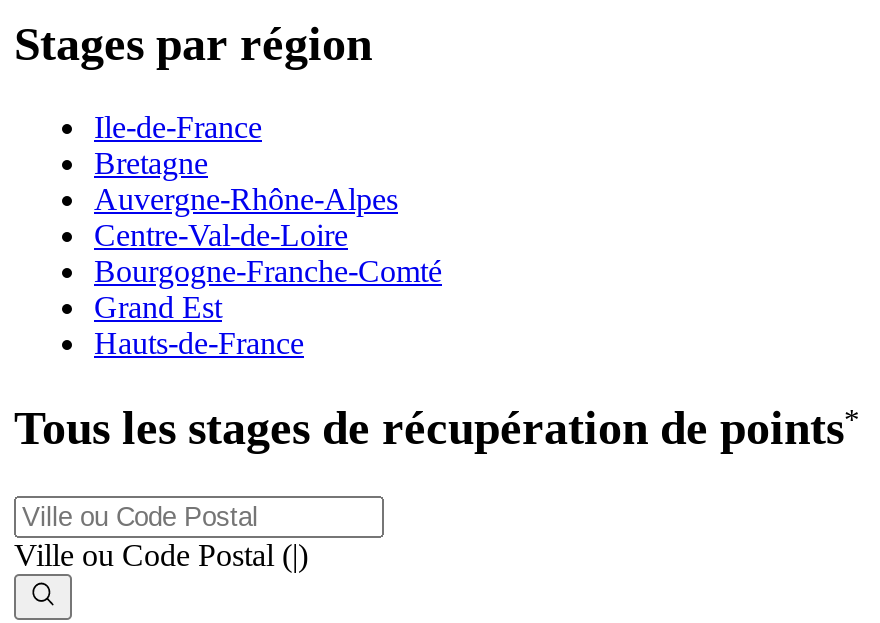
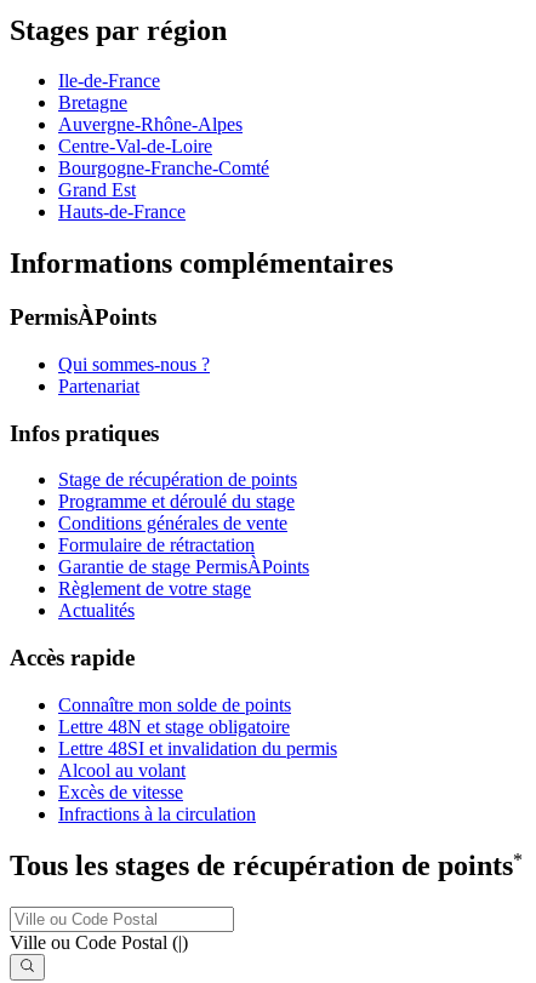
none -> [10,248,393,824] Informations complémentaires | PermisÀPoints | Qui sommes-nous ? | Partenariat | Infos pratiques | Stage de récupération de points | Programme et déroulé du stage | Conditions générales de vente | Formulaire de rétractation | Garantie de stage PermisÀPoints | Règlement de votre stage | Actualités | Accès rapide | Connaître mon solde de points | Lettre 48N et stage obligatoire | Lettre 48SI et invalidation du permis | Alcool au volant | Excès de vitesse | Infractions à la circulation

